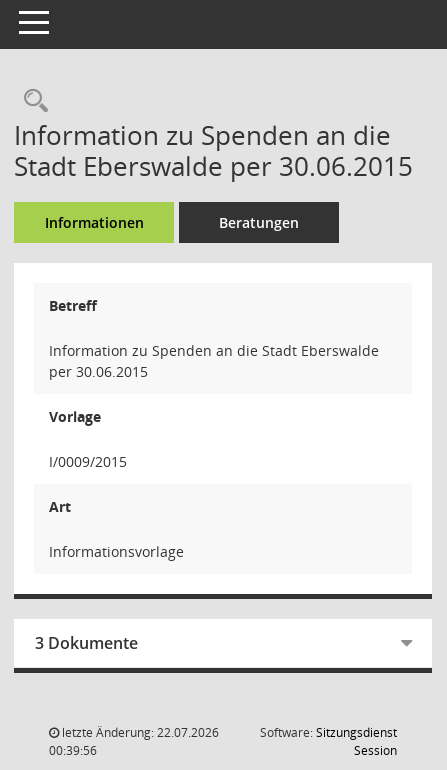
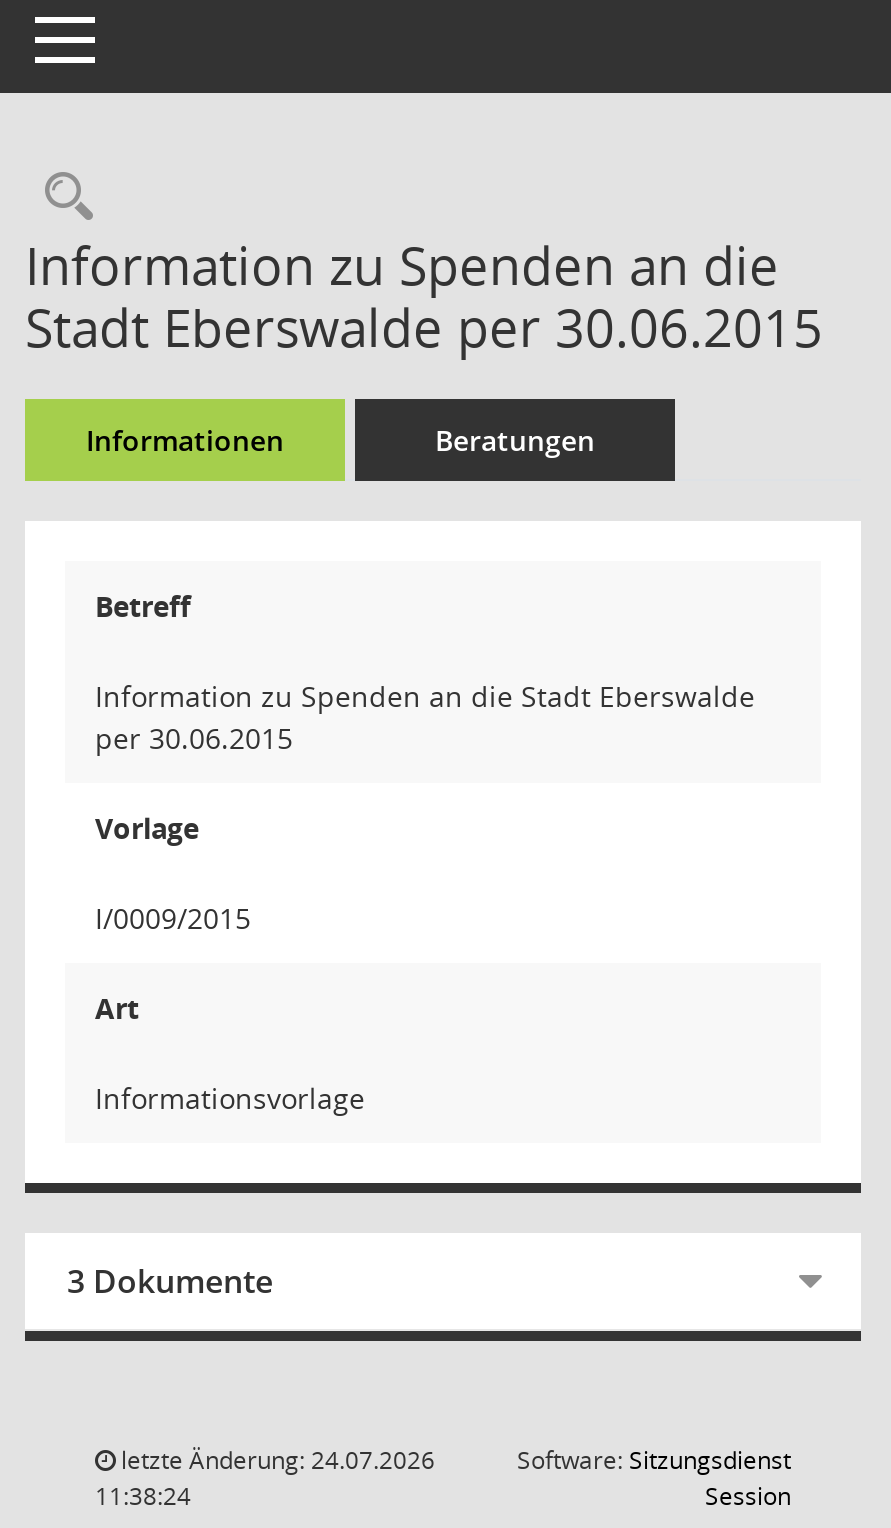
[59,724,219,741] letzte Änderung: 22.07.2026 -> [115,1443,435,1477] letzte Änderung: 24.07.2026
[49,742,97,759] 00:39:56 -> [95,1479,191,1513] 11:38:24

